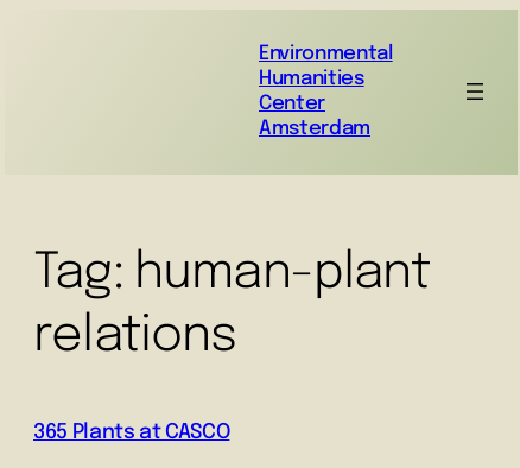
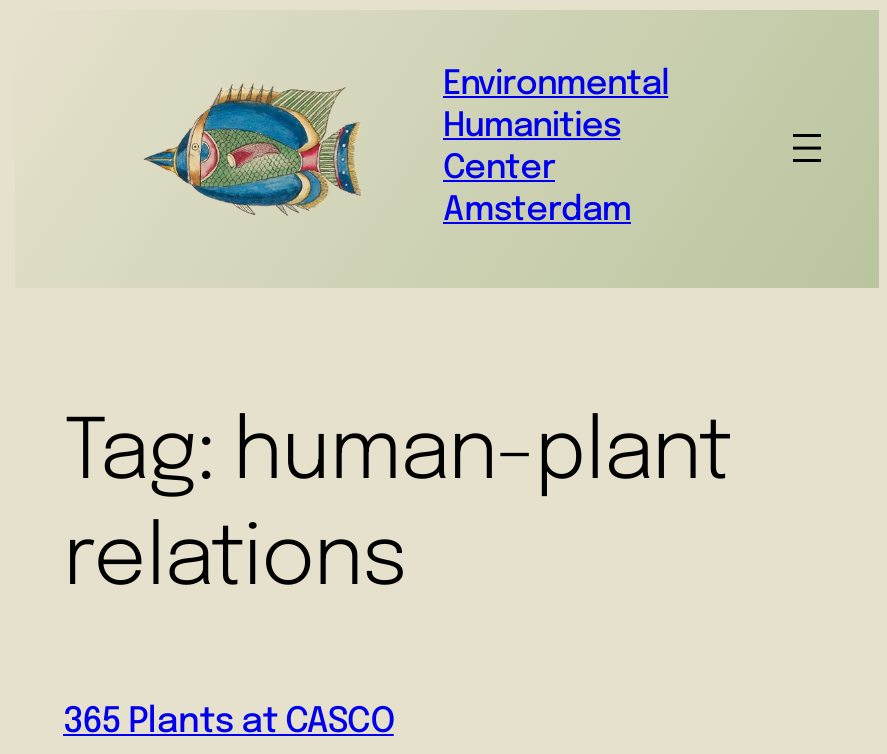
none -> [143,84,361,216] [image]

